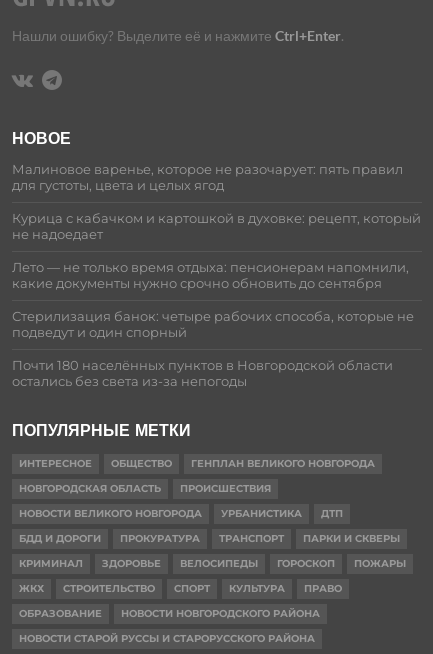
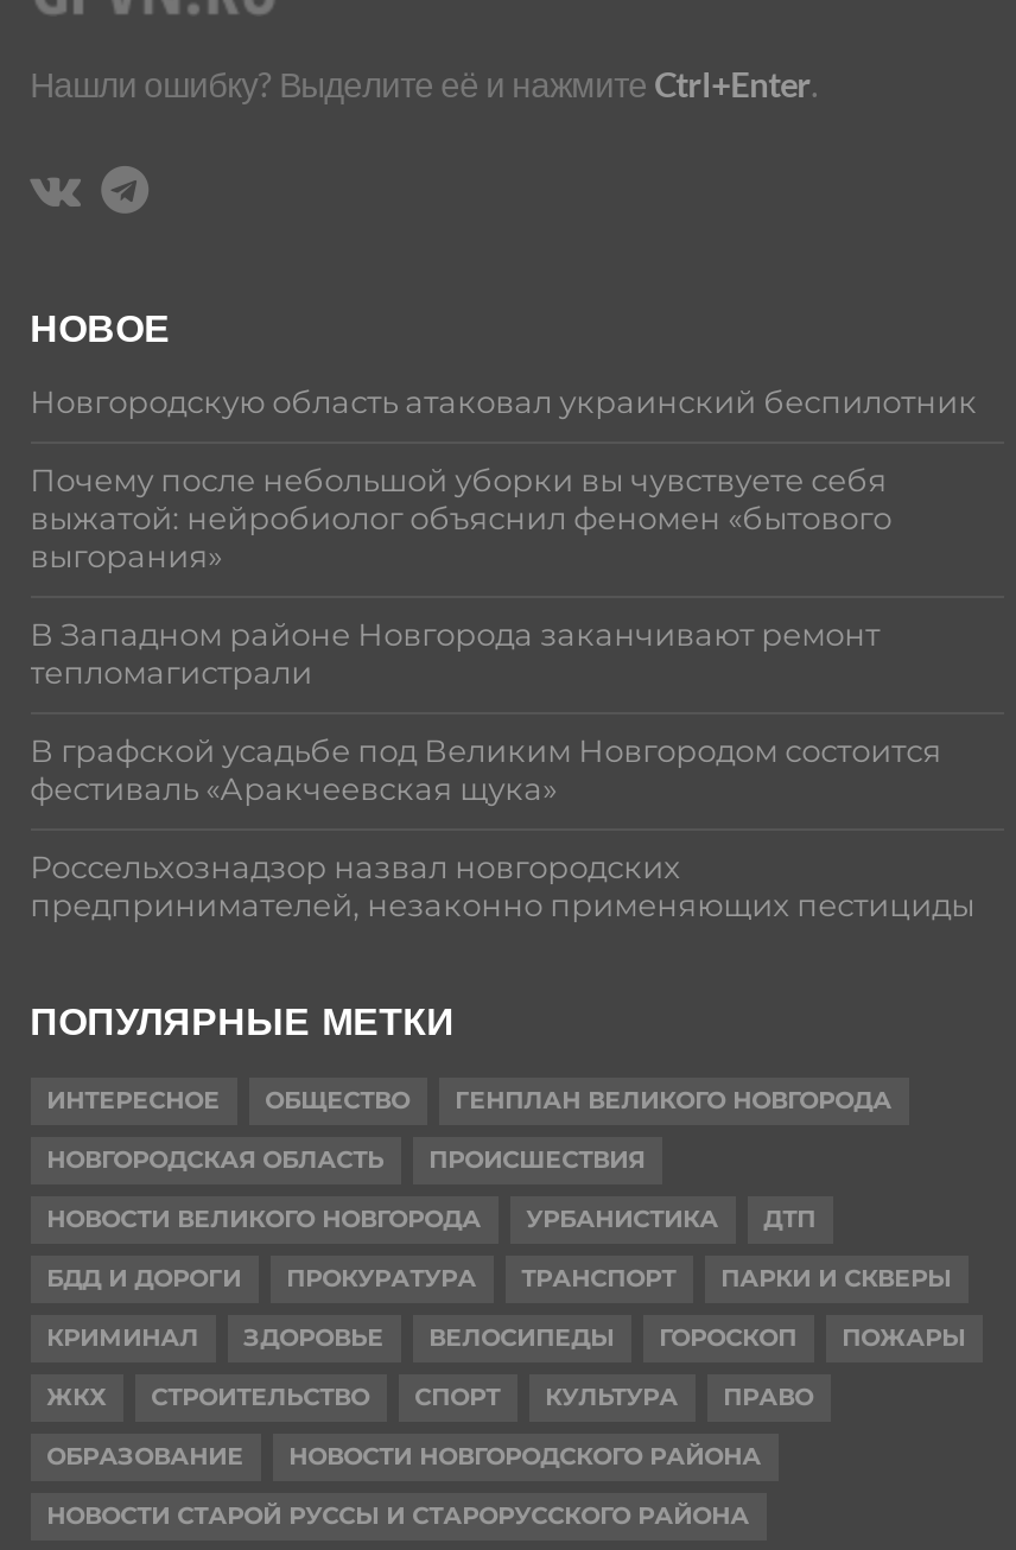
[12,162,403,193] Малиновое варенье, которое не разочарует: пять правил | для густоты, цвета и целых ягод -> [30,385,977,420] Новгородскую область атаковал украинский беспилотник
[12,211,421,242] Курица с кабачком и картошкой в духовке: рецепт, который | не надоедает -> [30,463,892,574] Почему после небольшой уборки вы чувствуете себя | выжатой: нейробиолог объяснил феномен «бытового | выгорания»
[12,260,409,291] Лето — не только время отдыха: пенсионерам напомнили, | какие документы нужно срочно обновить до сентября -> [30,617,880,691] В Западном районе Новгорода заканчивают ремонт | тепломагистрали
[12,309,414,340] Стерилизация банок: четыре рабочих способа, которые не | подведут и один спорный -> [30,733,942,807] В графской усадьбе под Великим Новгородом состоится | фестиваль «Аракчеевская щука»
[12,358,393,389] Почти 180 населённых пунктов в Новгородской области | остались без света из-за непогоды -> [30,850,975,923] Россельхознадзор назвал новгородских | предпринимателей, незаконно применяющих пестициды

